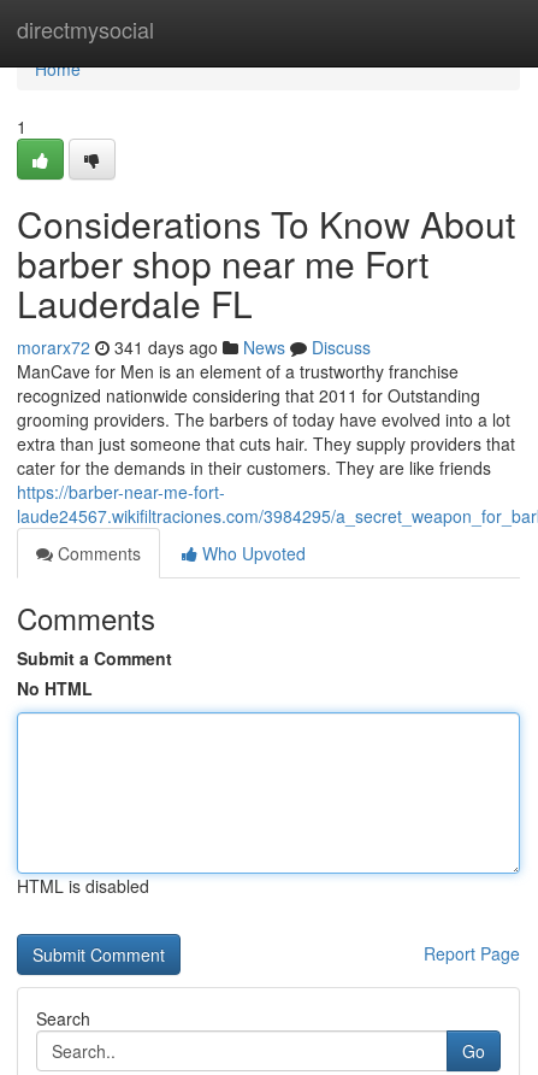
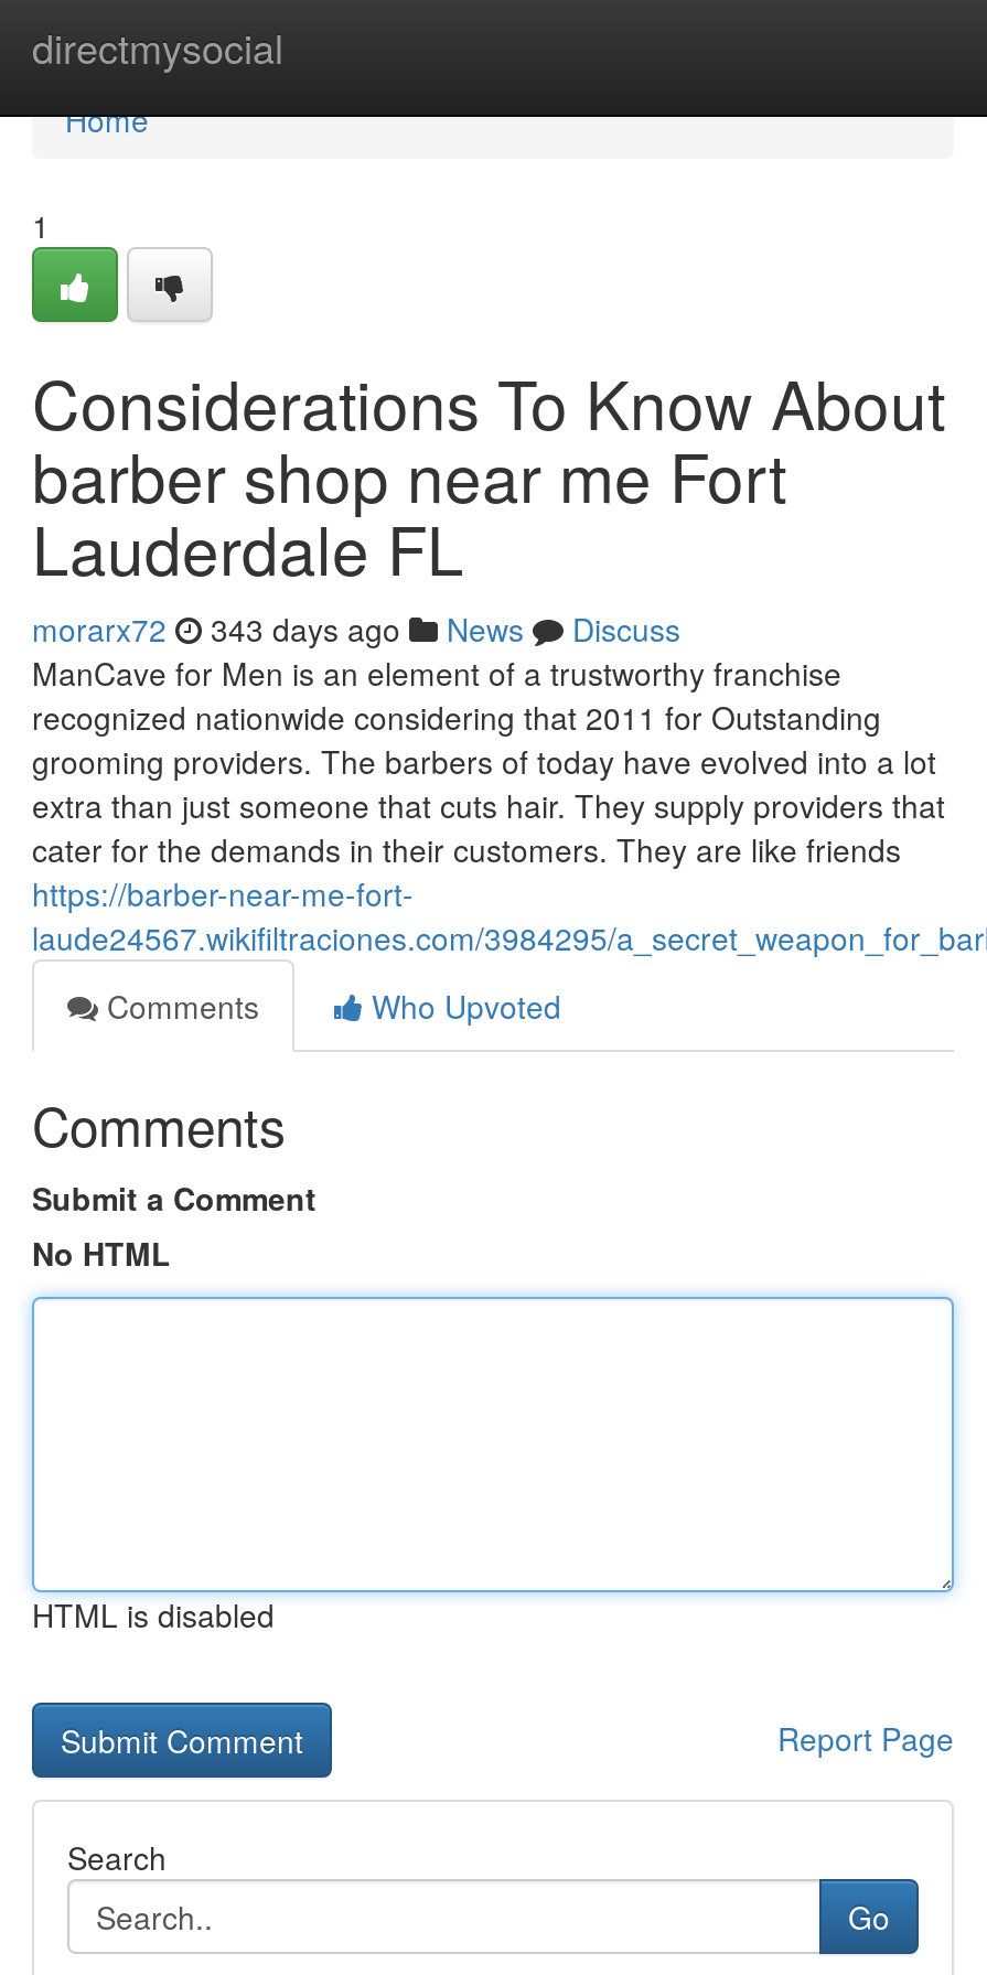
[17,335,371,359] morarx72 341 days ago News Discuss -> [32,607,680,651] morarx72 343 days ago News Discuss

